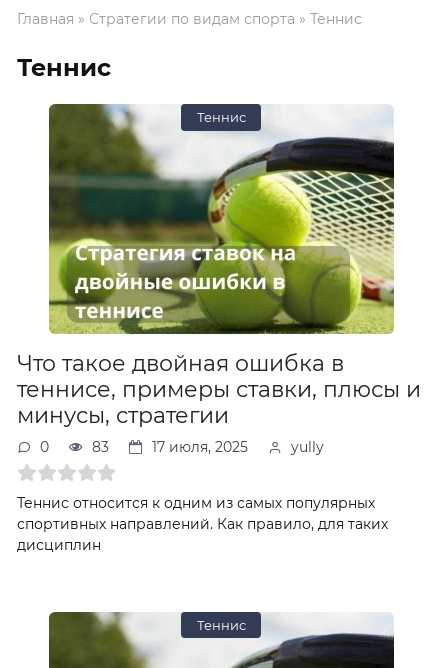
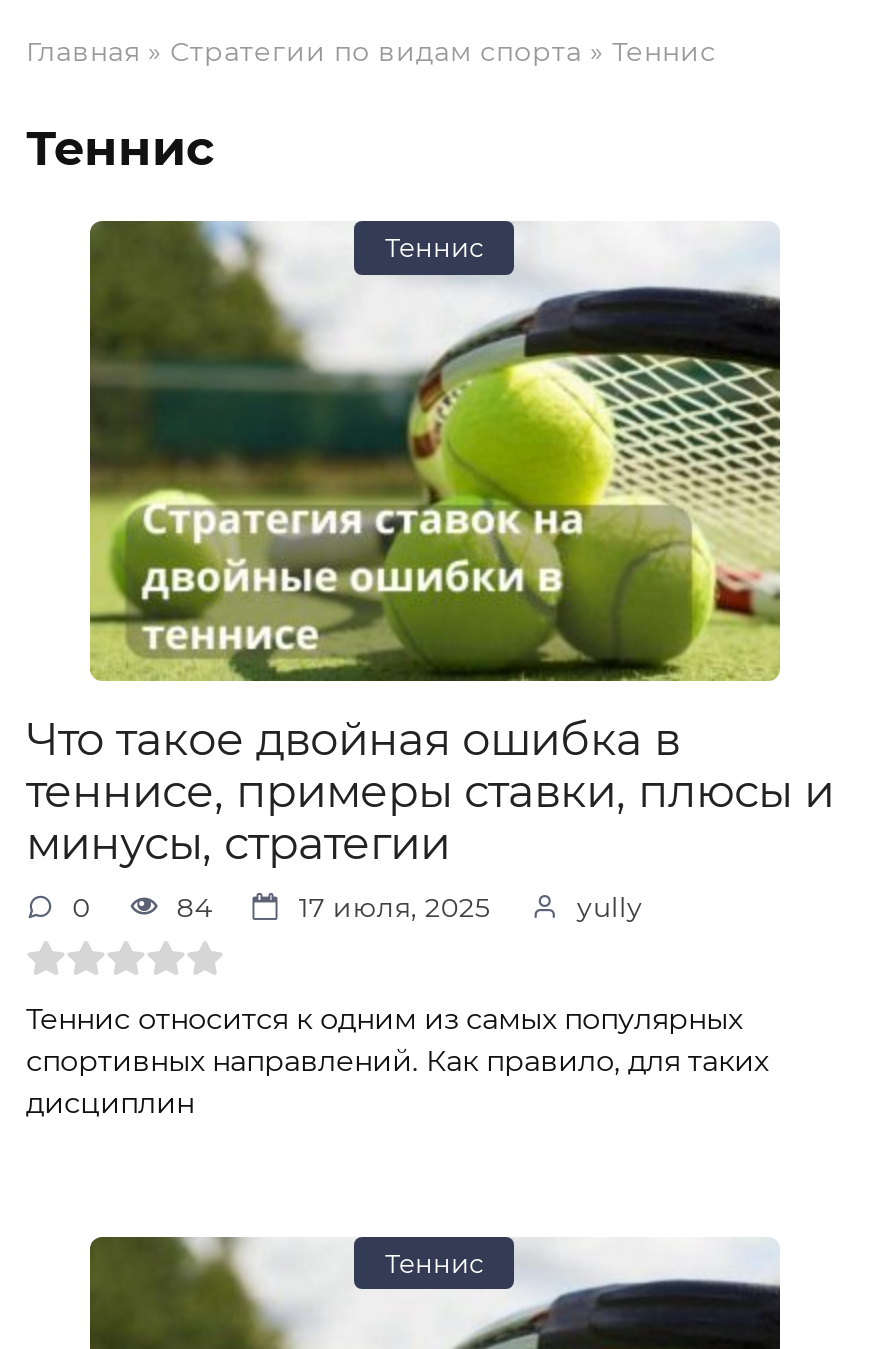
[92,438,109,456] 83 -> [176,889,212,925] 84

